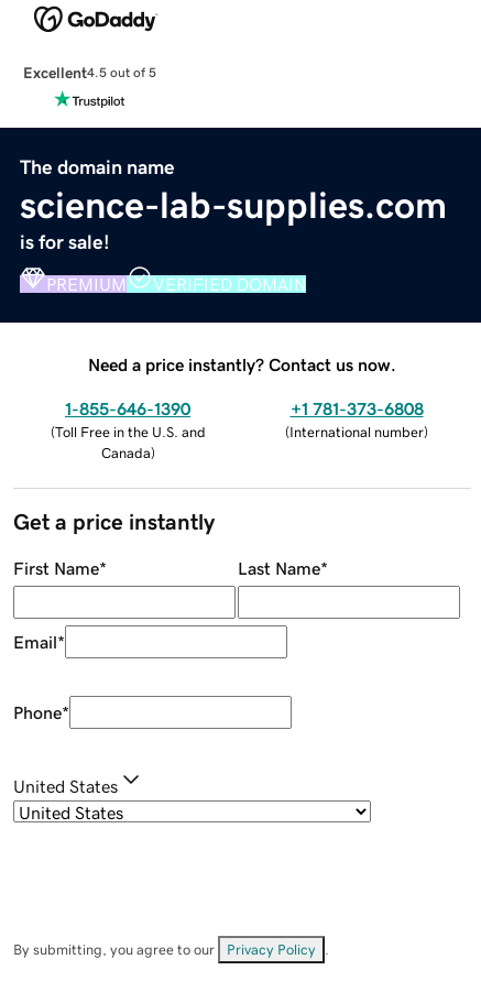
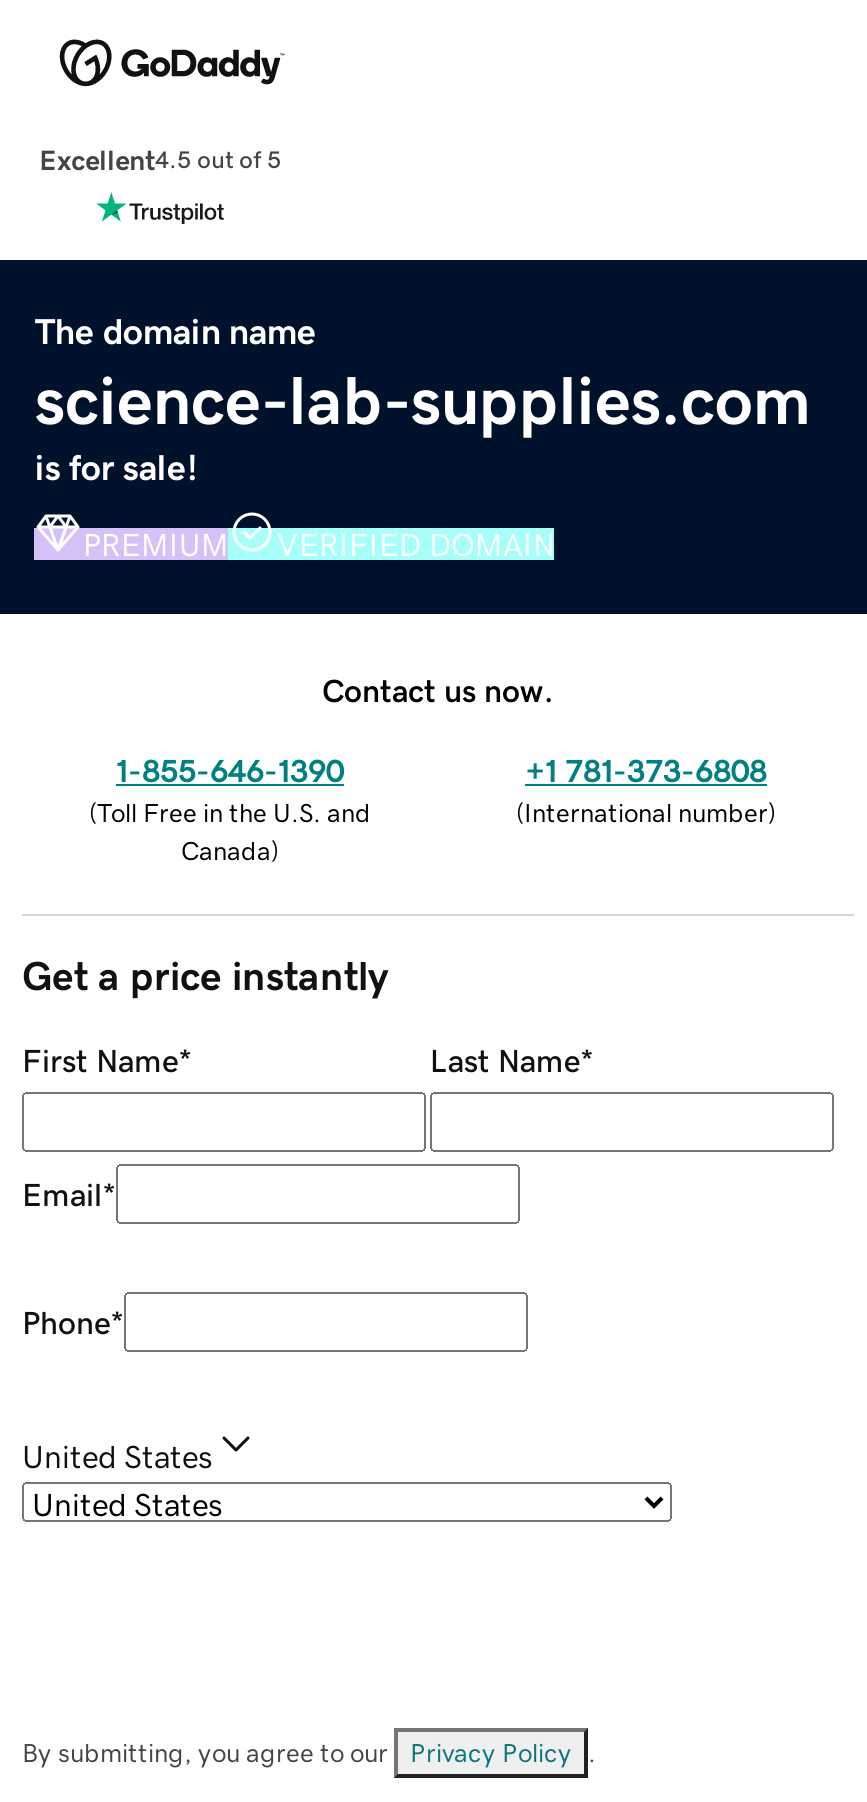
[88,355,396,373] Need a price instantly? Contact us now. -> [322,673,554,705] Contact us now.

